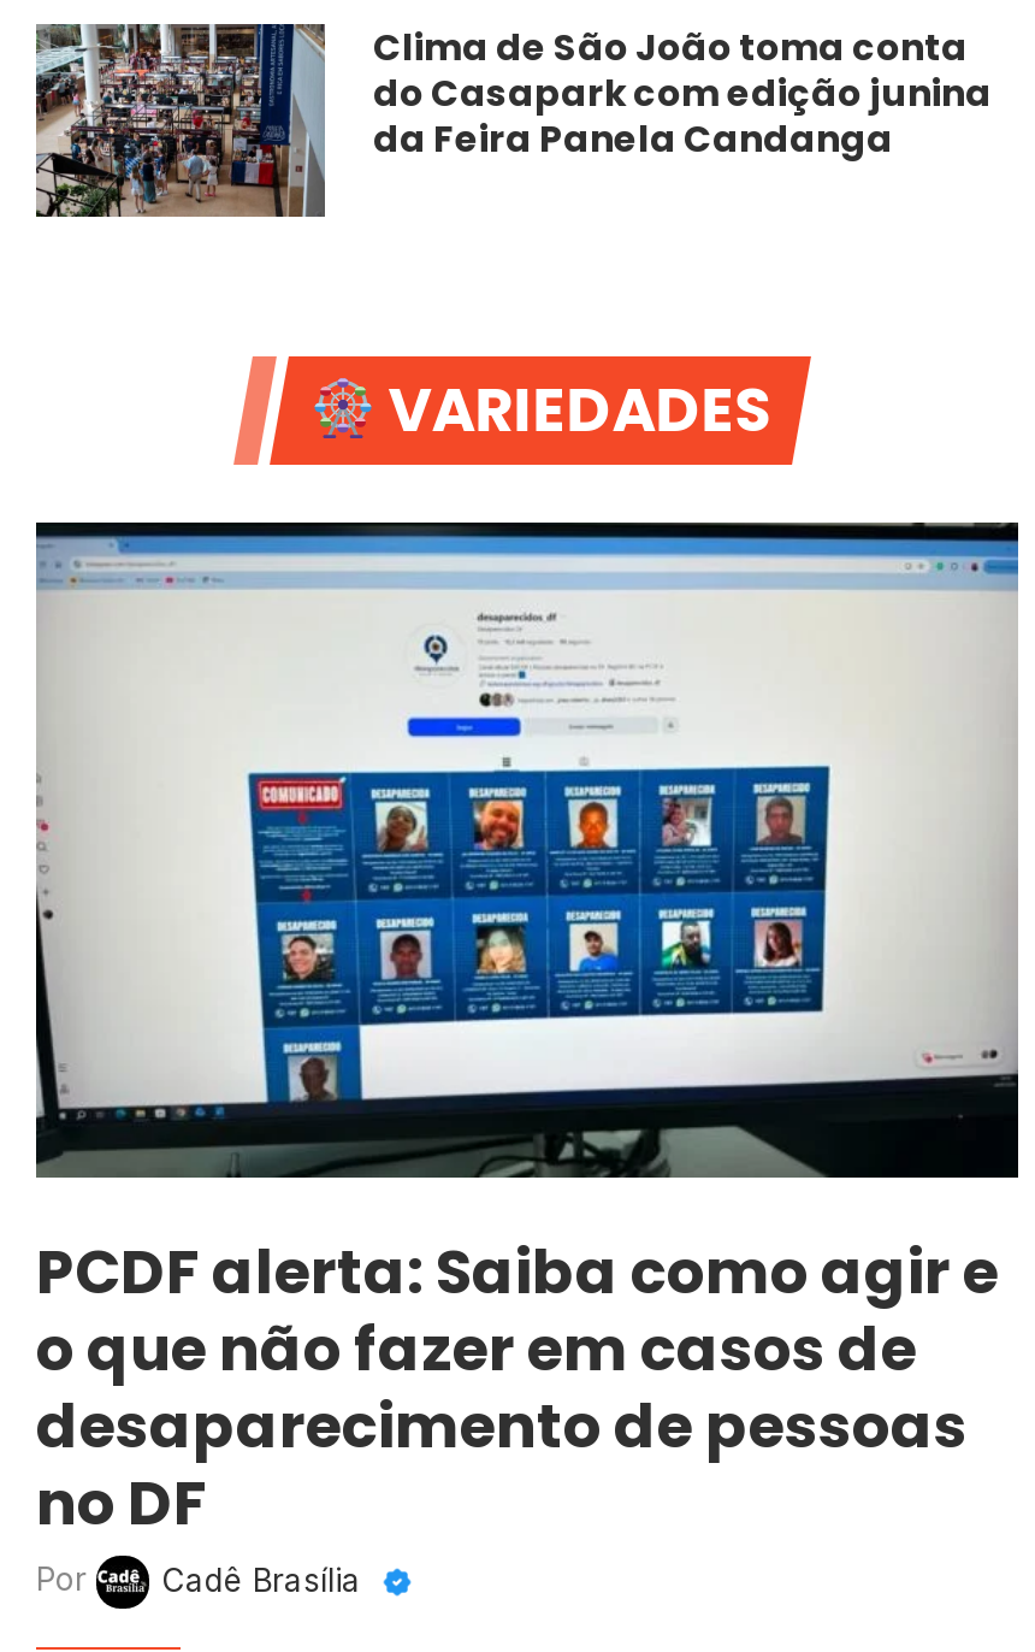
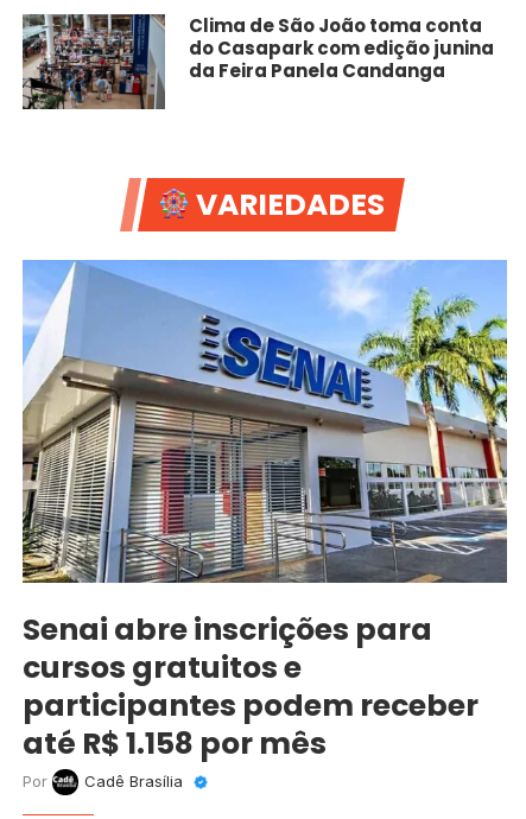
[34,520,1021,1546] [image] | PCDF alerta: Saiba como agir e | o que não fazer em casos de | desaparecimento de pessoas | no DF -> [21,259,508,764] [image] | Senai abre inscrições para | cursos gratuitos e | participantes podem receber | até R$ 1.158 por mês

